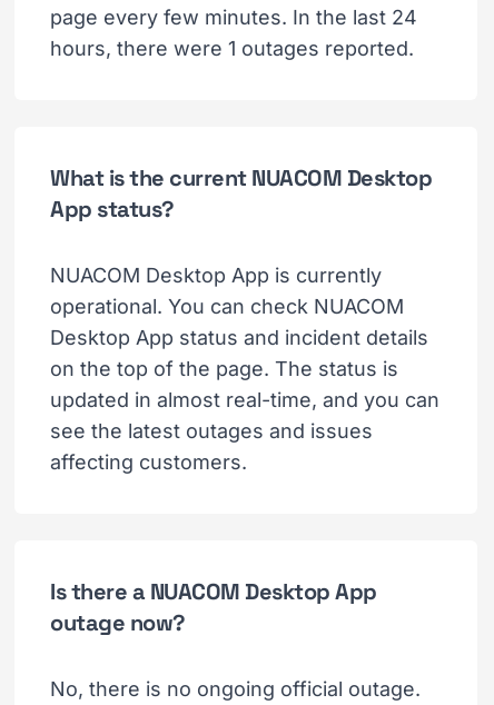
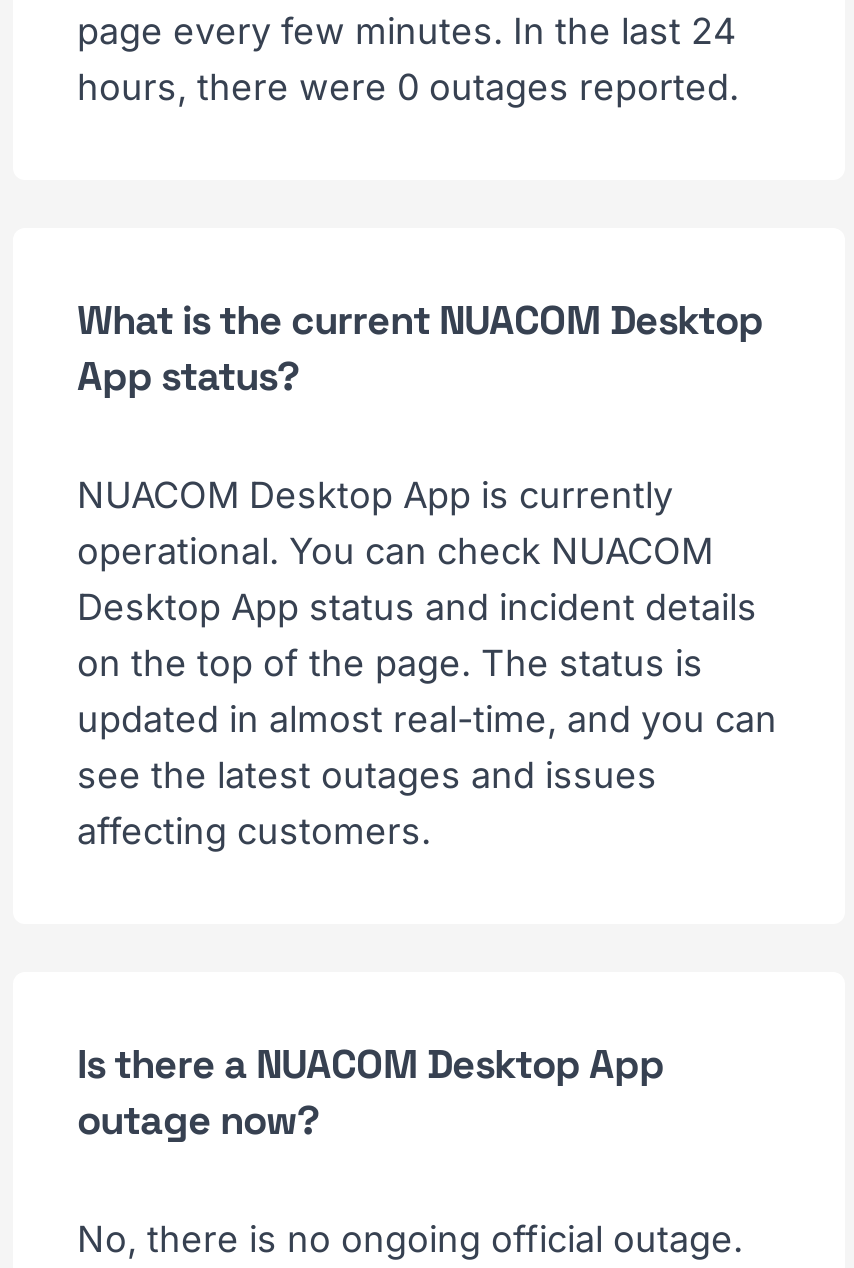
[50,37,414,60] hours, there were 1 outages reported. -> [77,66,739,108] hours, there were 0 outages reported.

